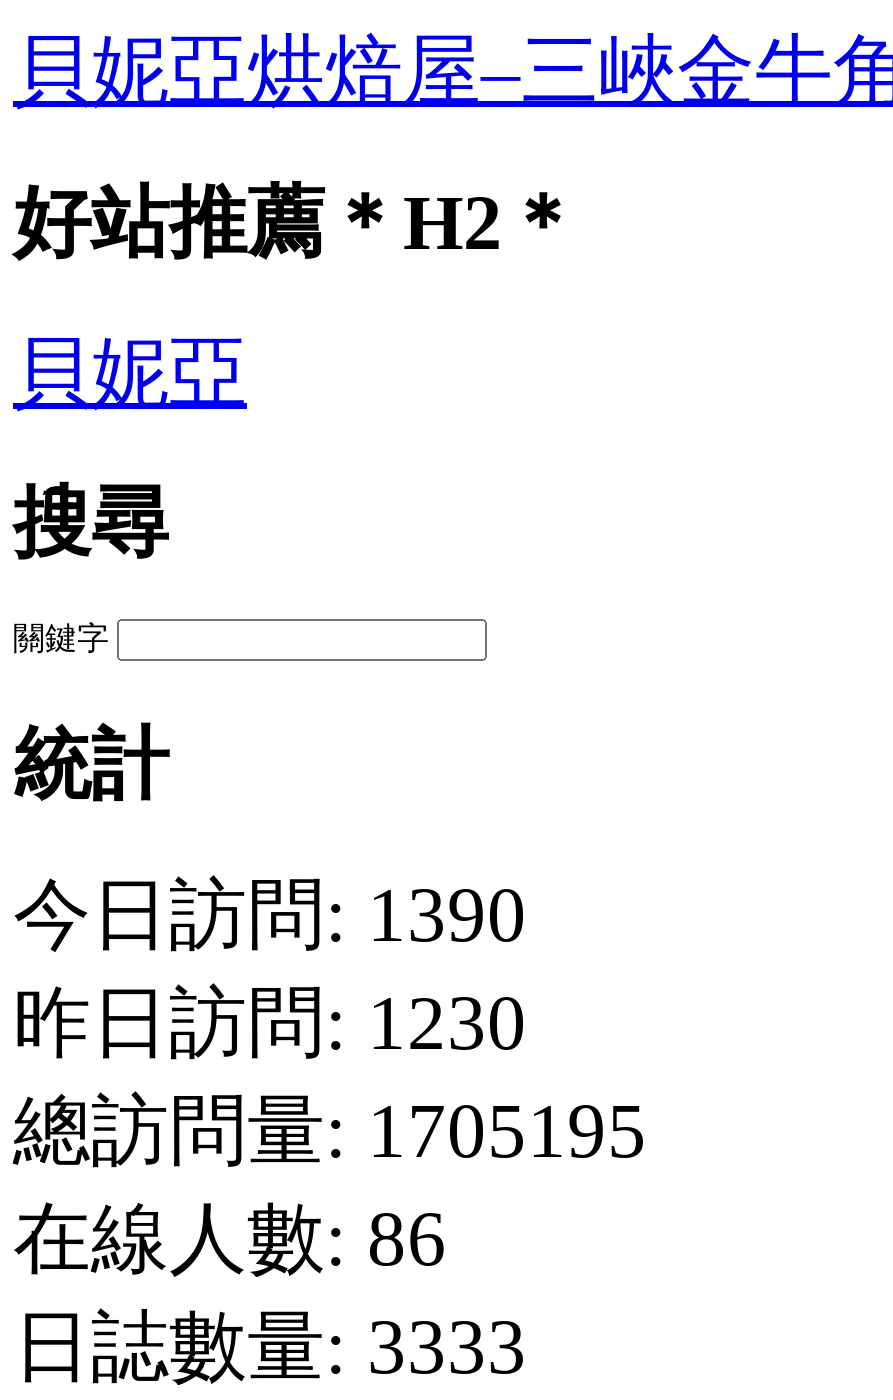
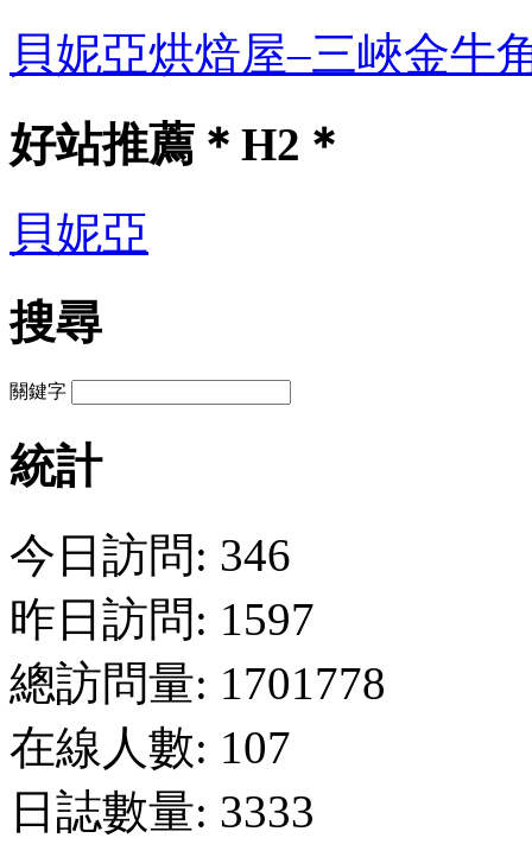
[13,871,527,957] 今日訪問: 1390 -> [9,529,291,580] 今日訪問: 346
[13,979,527,1065] 昨日訪問: 1230 -> [9,593,315,645] 昨日訪問: 1597
[13,1087,647,1173] 總訪問量: 1705195 -> [9,658,386,709] 總訪問量: 1701778
[13,1195,447,1281] 在線人數: 86 -> [9,722,291,773] 在線人數: 107

